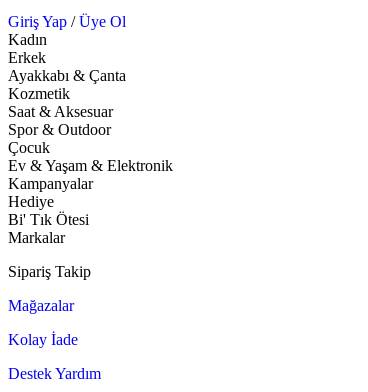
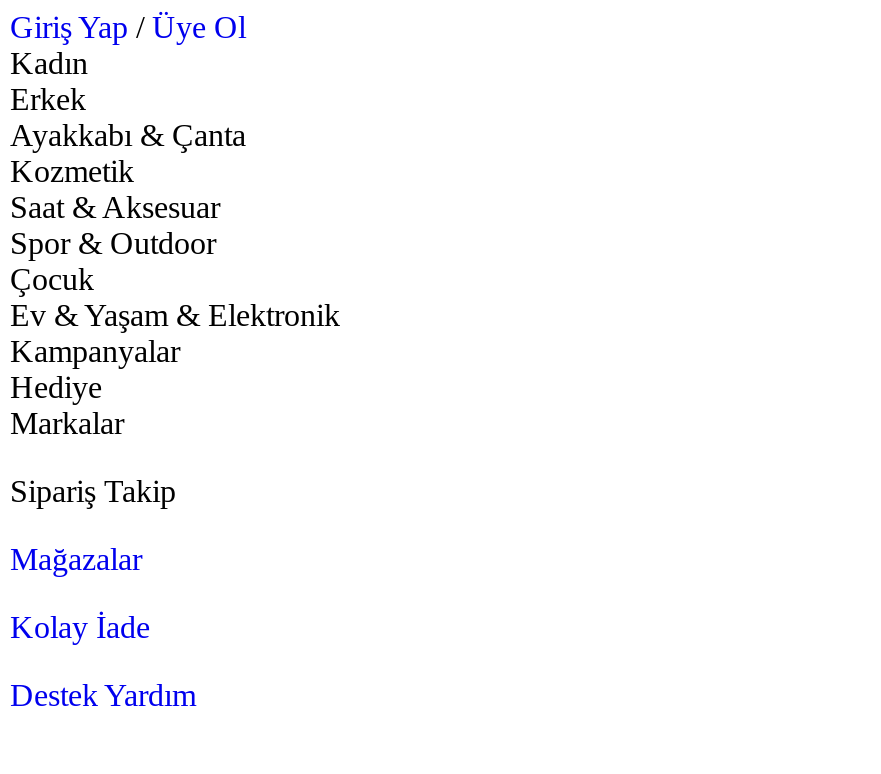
[8,211,89,228] Bi' Tık Ötesi -> none

